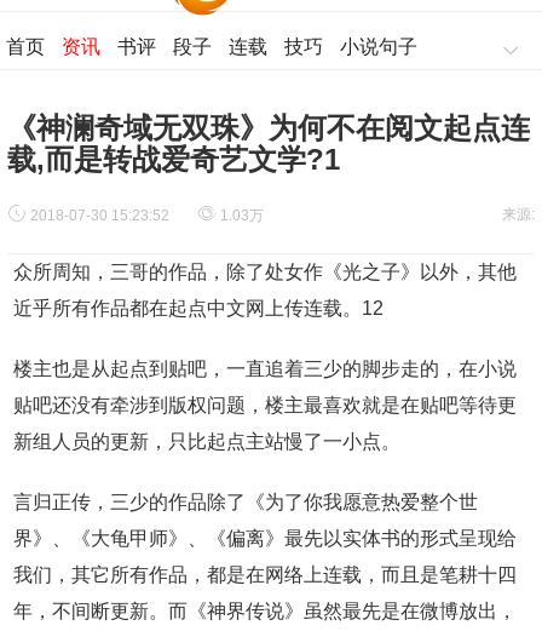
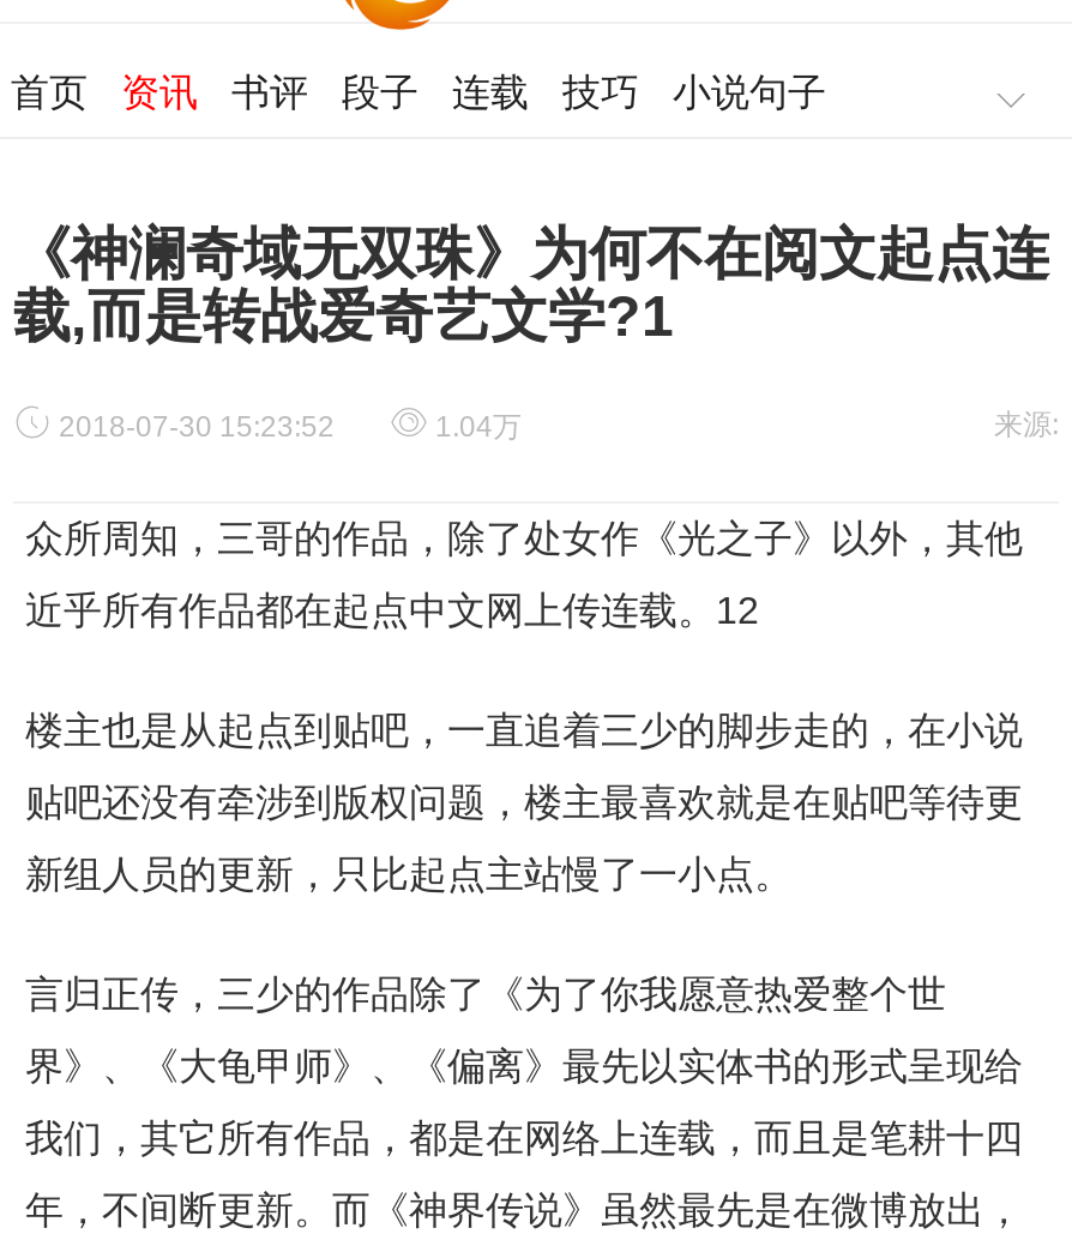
[220,207,264,224] 1.03万 -> [435,410,522,444] 1.04万

